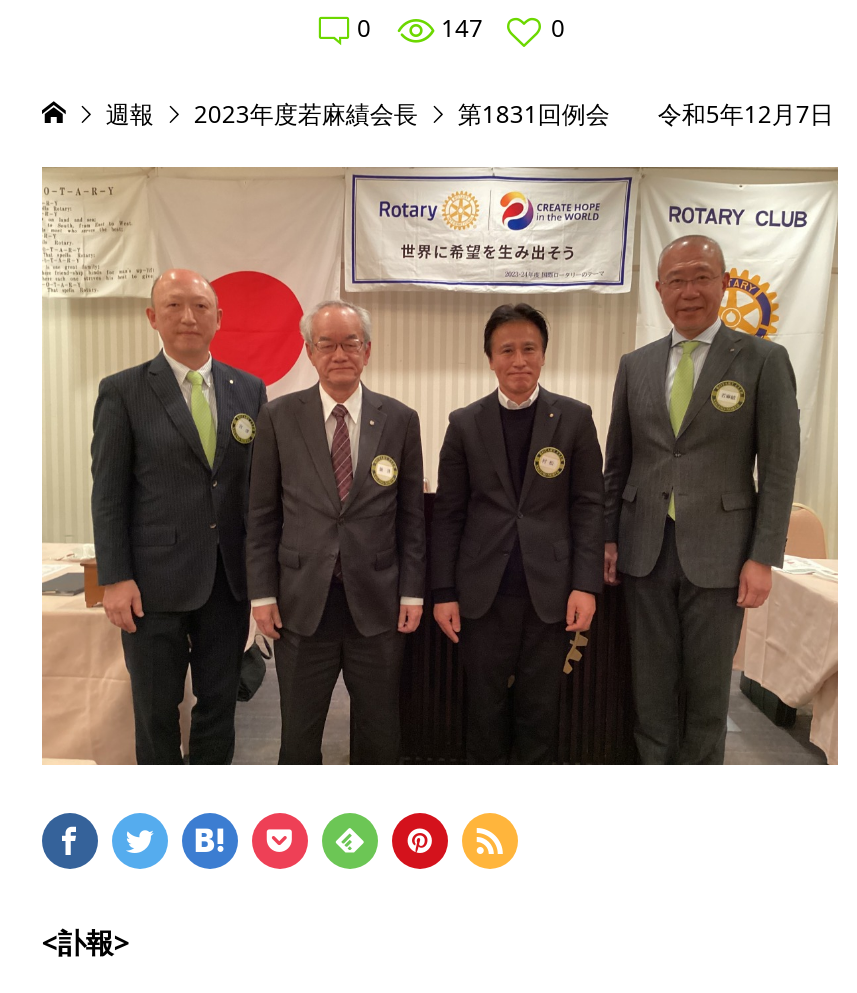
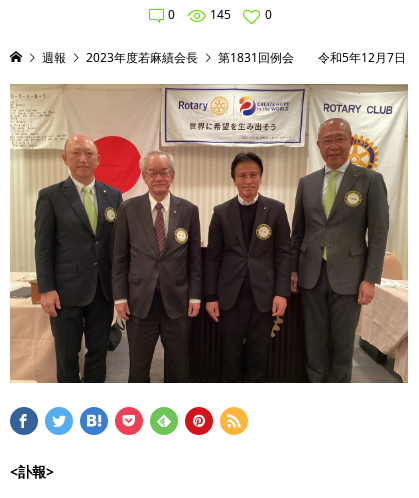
[441,11,565,45] 147 0 -> [209,6,271,23] 145 0

